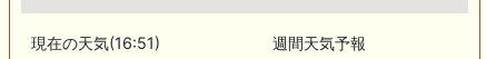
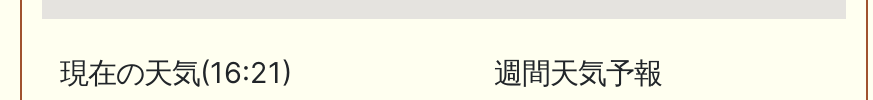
[31,34,160,52] 現在の天気(16:51) -> [60,55,292,89] 現在の天気(16:21)

